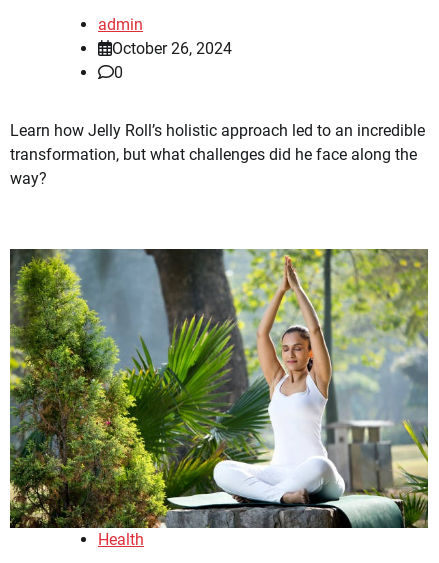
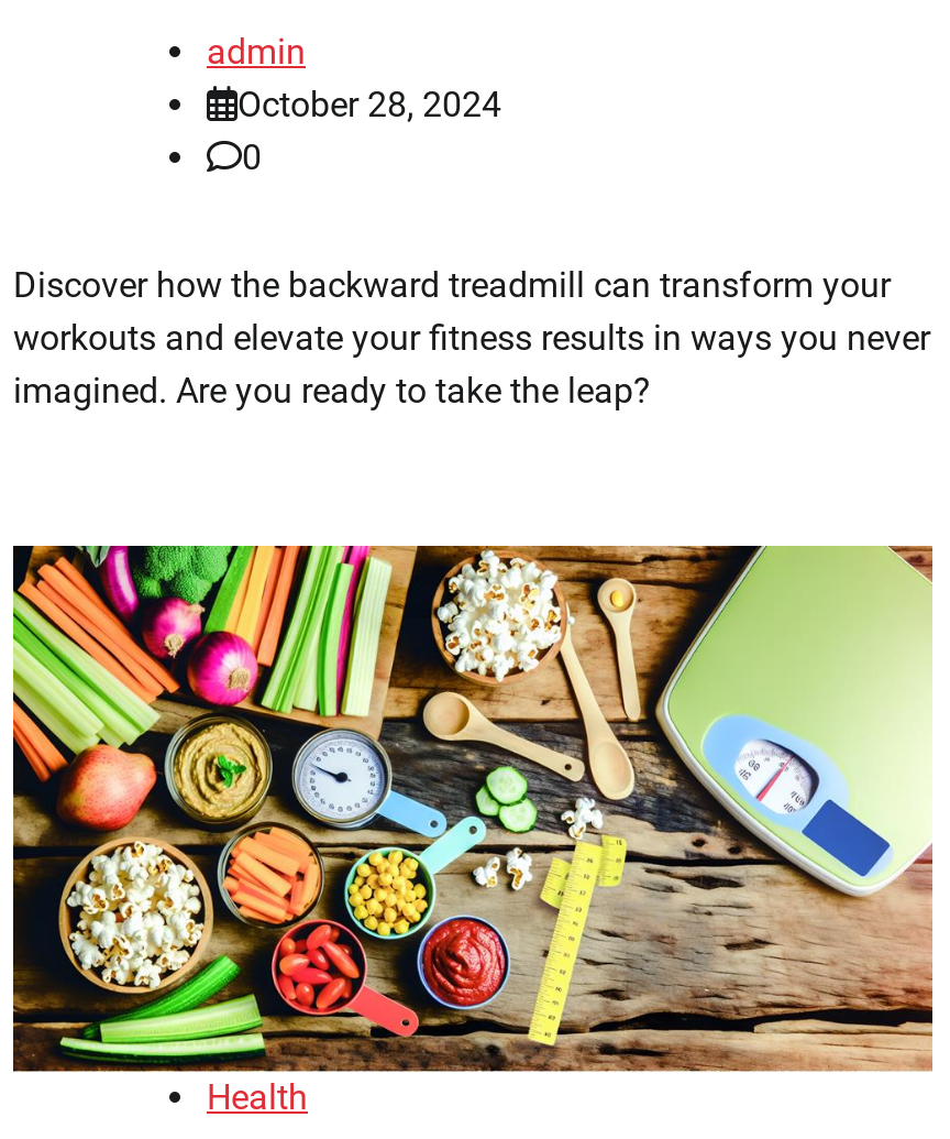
[112,39,232,58] October 26, 2024 -> [237,84,501,126] October 28, 2024
[10,121,425,188] Learn how Jelly Roll’s holistic approach led to an incredible | transformation, but what challenges did he face along the | way? -> [13,265,930,412] Discover how the backward treadmill can transform your | workouts and elevate your fitness results in ways you never | imagined. Are you ready to take the leap?
[9,248,429,529] [image] -> [11,544,935,1074] [image]

